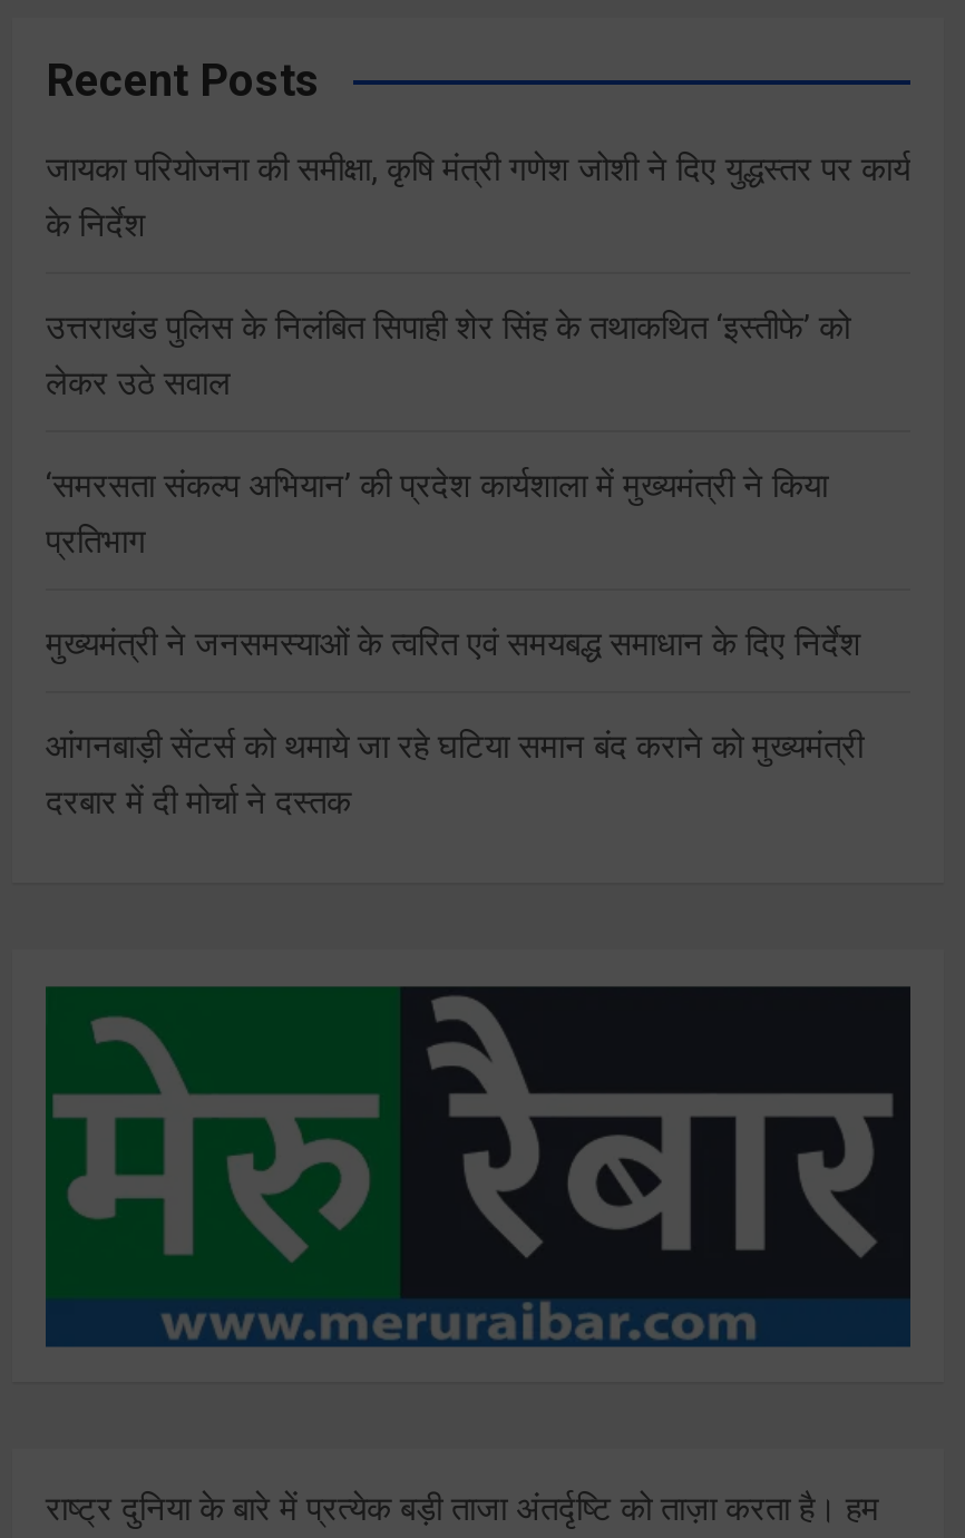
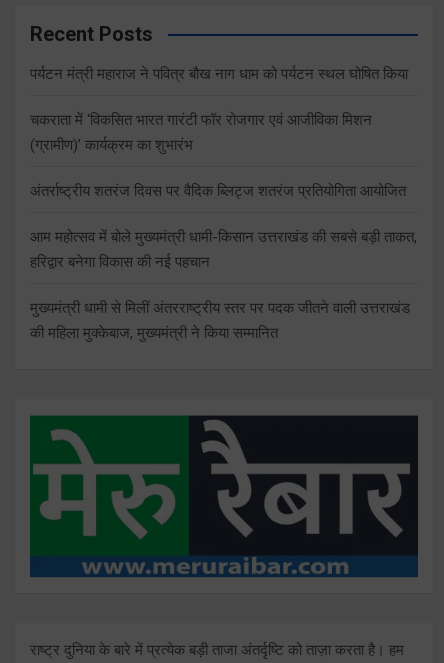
[46,149,910,245] जायका परियोजना की समीक्षा, कृषि मंत्री गणेश जोशी ने दिए युद्धस्तर पर कार्य | के निर्देश -> [30,65,408,83] पर्यटन मंत्री महाराज ने पवित्र बौख नाग धाम को पर्यटन स्थल घोषित किया
[46,308,850,403] उत्तराखंड पुलिस के निलंबित सिपाही शेर सिंह के तथाकथित ‘इस्तीफे’ को | लेकर उठे सवाल -> [30,111,372,154] चकराता में ‘विकसित भारत गारंटी फॉर रोजगार एवं आजीविका मिशन | (ग्रामीण)’ कार्यक्रम का शुभारंभ
[46,466,828,562] ‘समरसता संकल्प अभियान’ की प्रदेश कार्यशाला में मुख्यमंत्री ने किया | प्रतिभाग -> [30,182,406,200] अंतर्राष्ट्रीय शतरंज दिवस पर वैदिक ब्लिट्ज शतरंज प्रतियोगिता आयोजित
[46,624,861,664] मुख्यमंत्री ने जनसमस्याओं के त्वरित एवं समयबद्ध समाधान के दिए निर्देश -> [30,228,417,271] आम महोत्सव में बोले मुख्यमंत्री धामी-किसान उत्तराखंड की सबसे बड़ी ताकत, | हरिद्वार बनेगा विकास की नई पहचान
[46,727,864,822] आंगनबाड़ी सेंटर्स को थमाये जा रहे घटिया समान बंद कराने को मुख्यमंत्री | दरबार में दी मोर्चा ने दस्तक -> [30,299,410,342] मुख्यमंत्री धामी से मिलीं अंतरराष्ट्रीय स्तर पर पदक जीतने वाली उत्तराखंड | की महिला मुक्केबाज, मुख्यमंत्री ने किया सम्मानित

